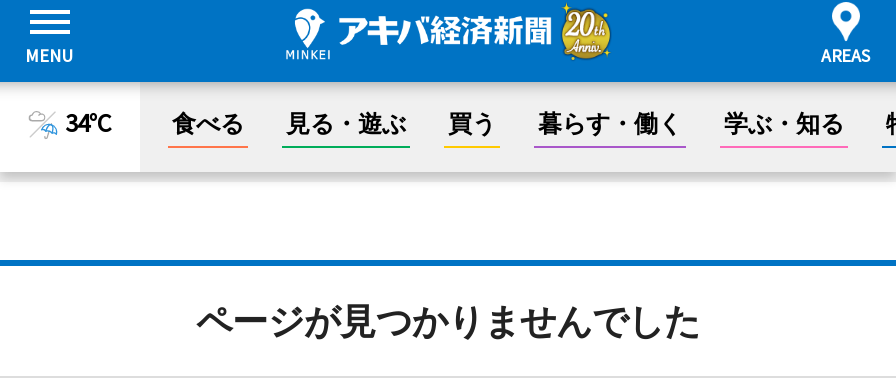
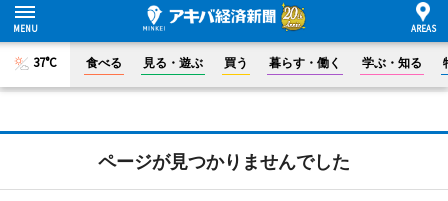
[65,107,113,141] 34°C -> [32,54,56,71] 37°C

